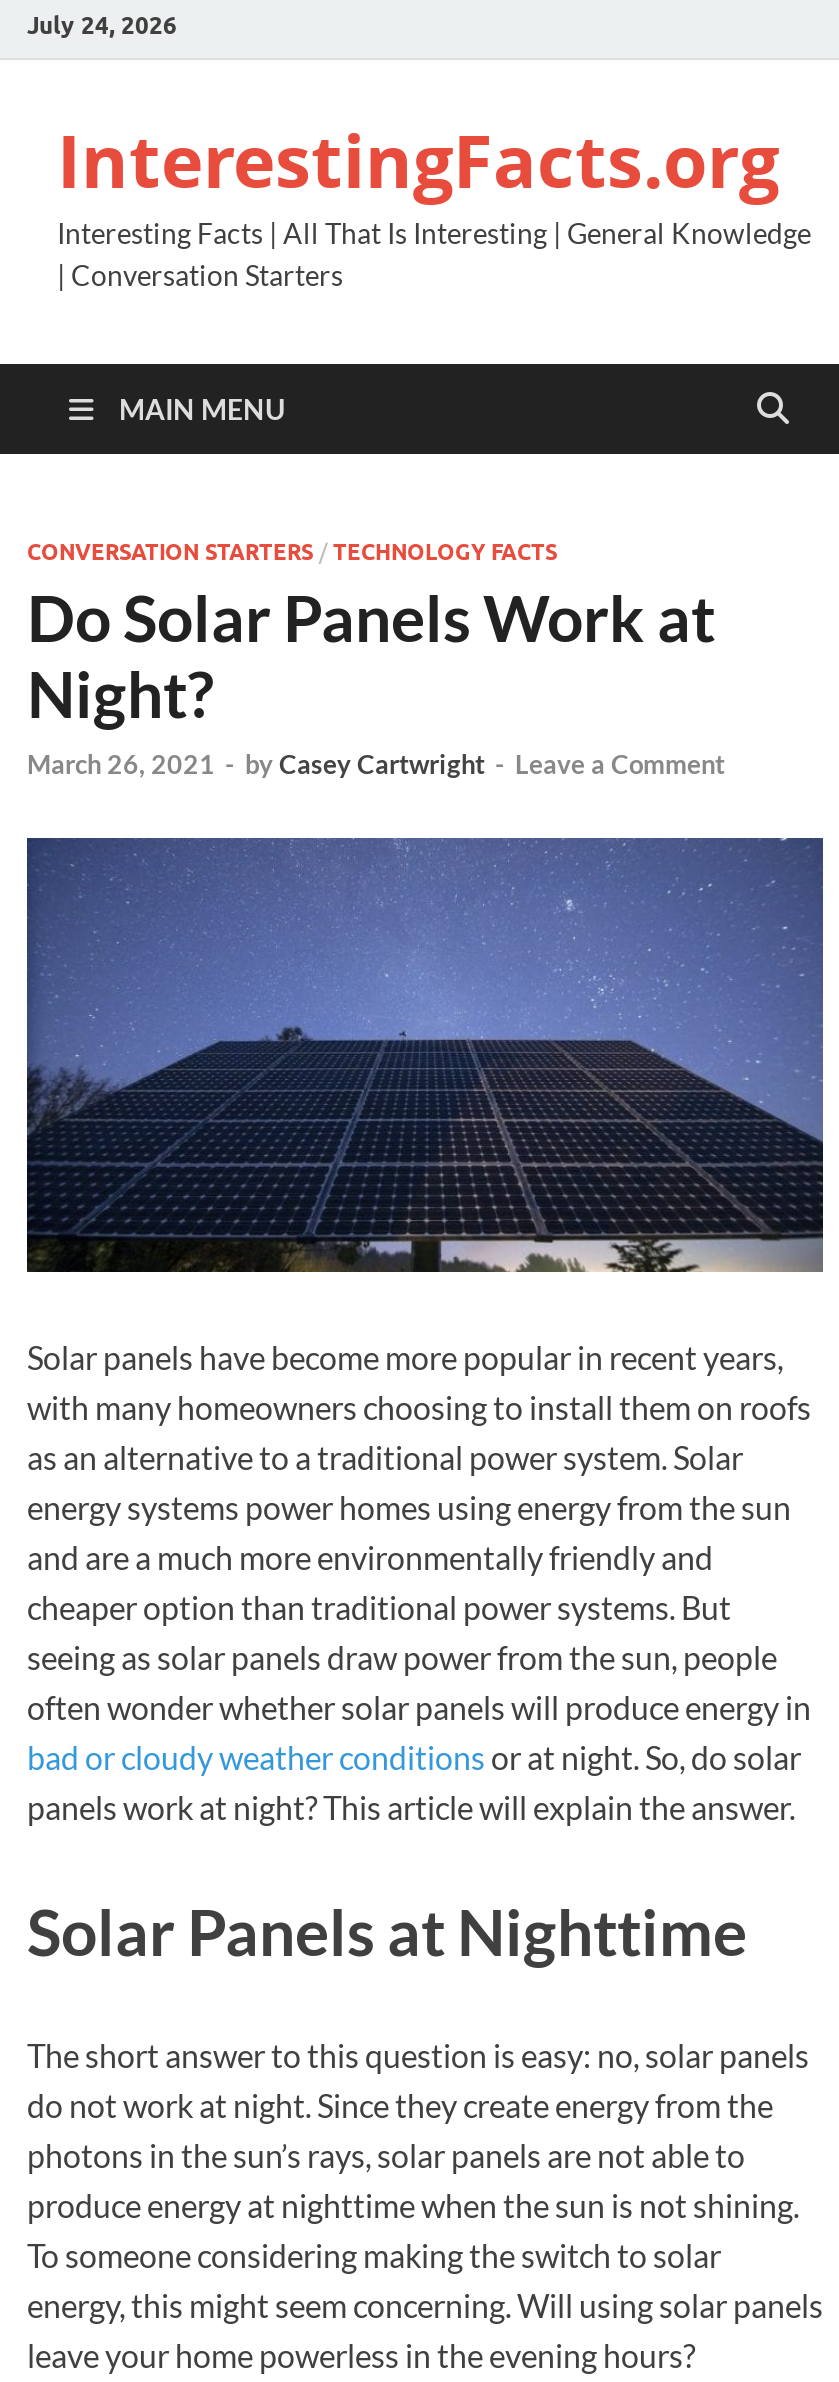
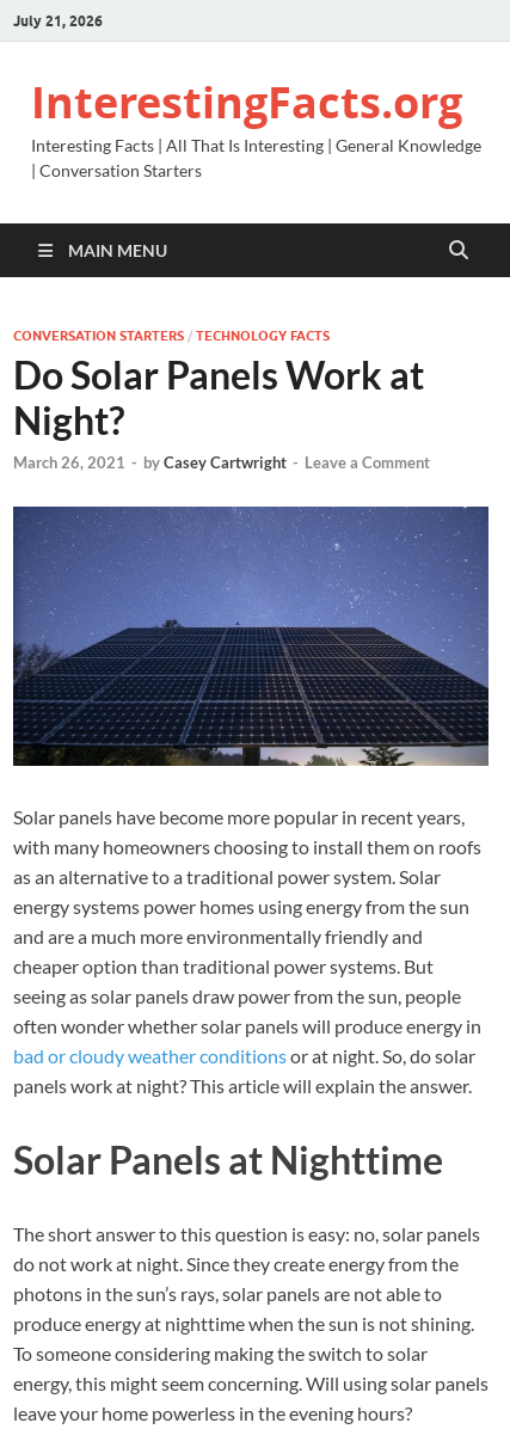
[27,9,177,39] July 24, 2026 -> [13,11,103,29] July 21, 2026

